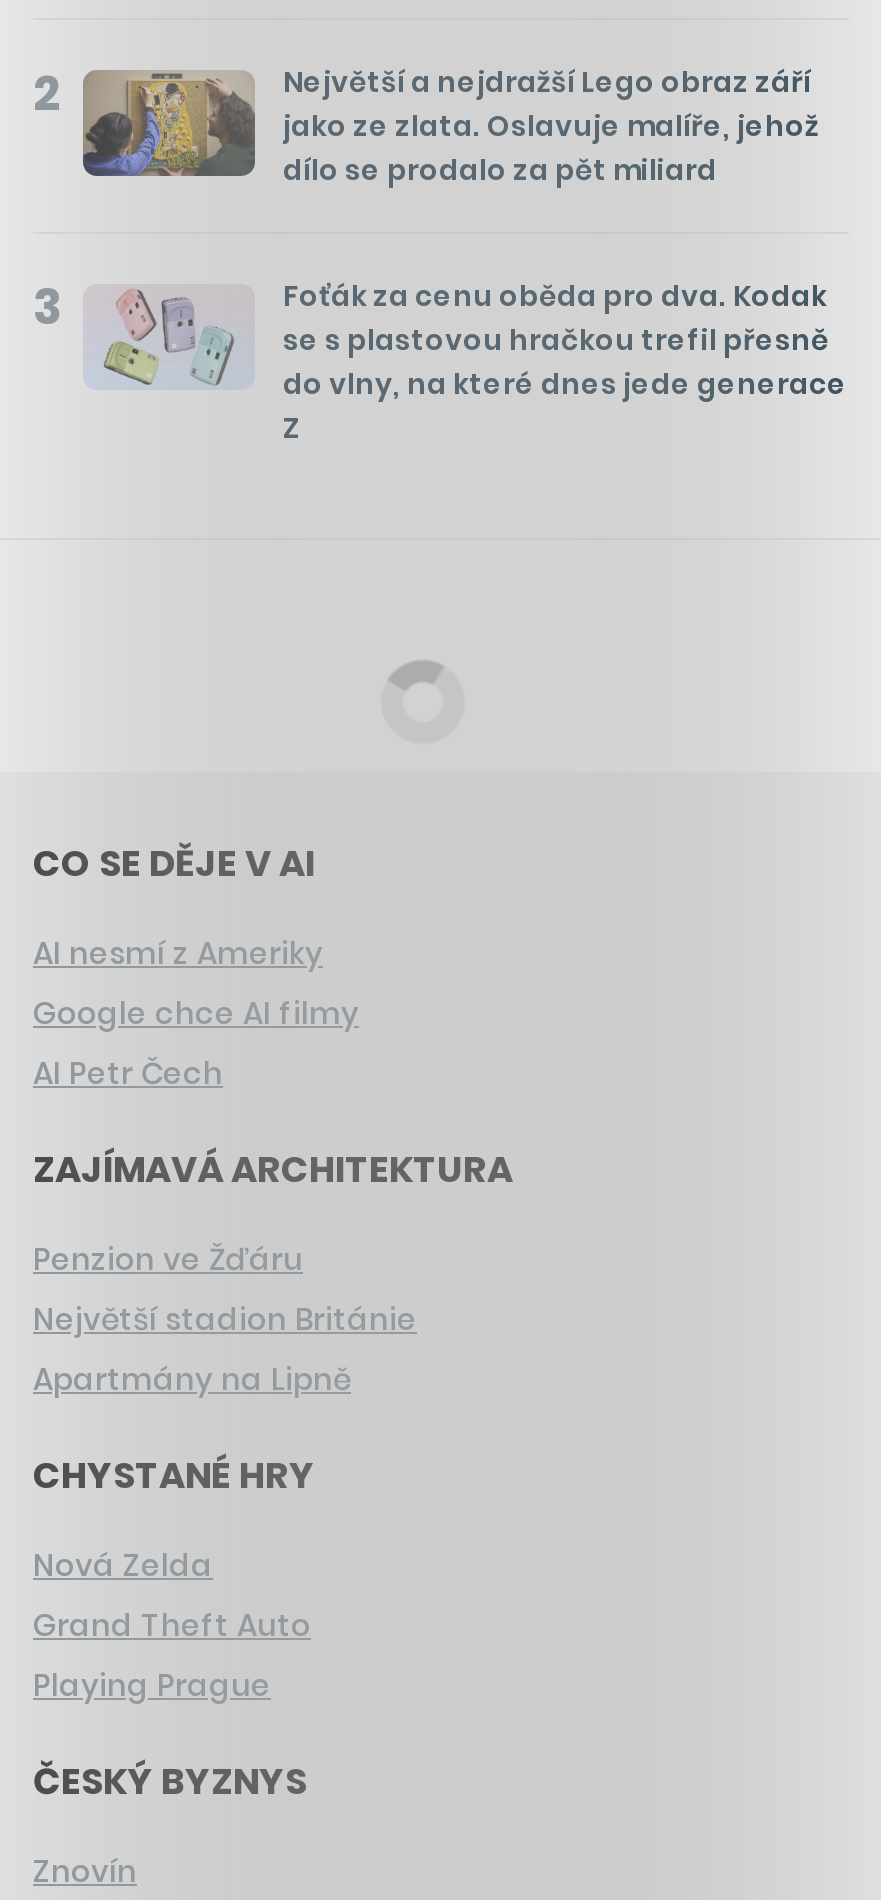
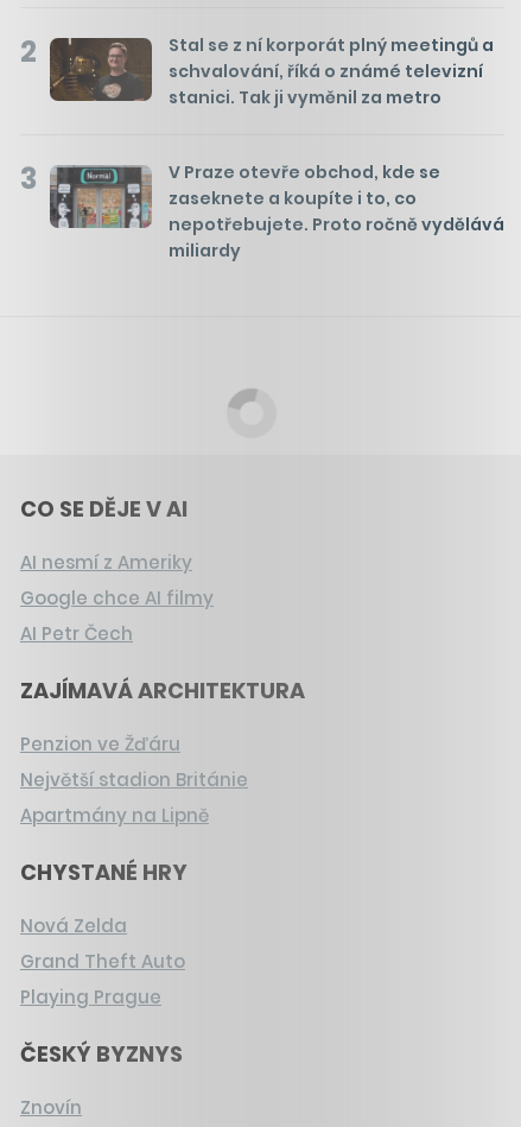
[81,62,819,190] [image] | Největší a nejdražší Lego obraz září | jako ze zlata. Oslavuje malíře, jehož | dílo se prodalo za pět miliard -> [49,33,494,109] [image] | Stal se z ní korporát plný meetingů a | schvalování, říká o známé televizní | stanici. Tak ji vyměnil za metro
[83,276,847,448] [image] | Foťák za cenu oběda pro dva. Kodak | se s plastovou hračkou trefil přesně | do vlny, na které dnes jede generace | Z -> [49,160,504,262] [image] | V Praze otevře obchod, kde se | zaseknete a koupíte i to, co | nepotřebujete. Proto ročně vydělává | miliardy

